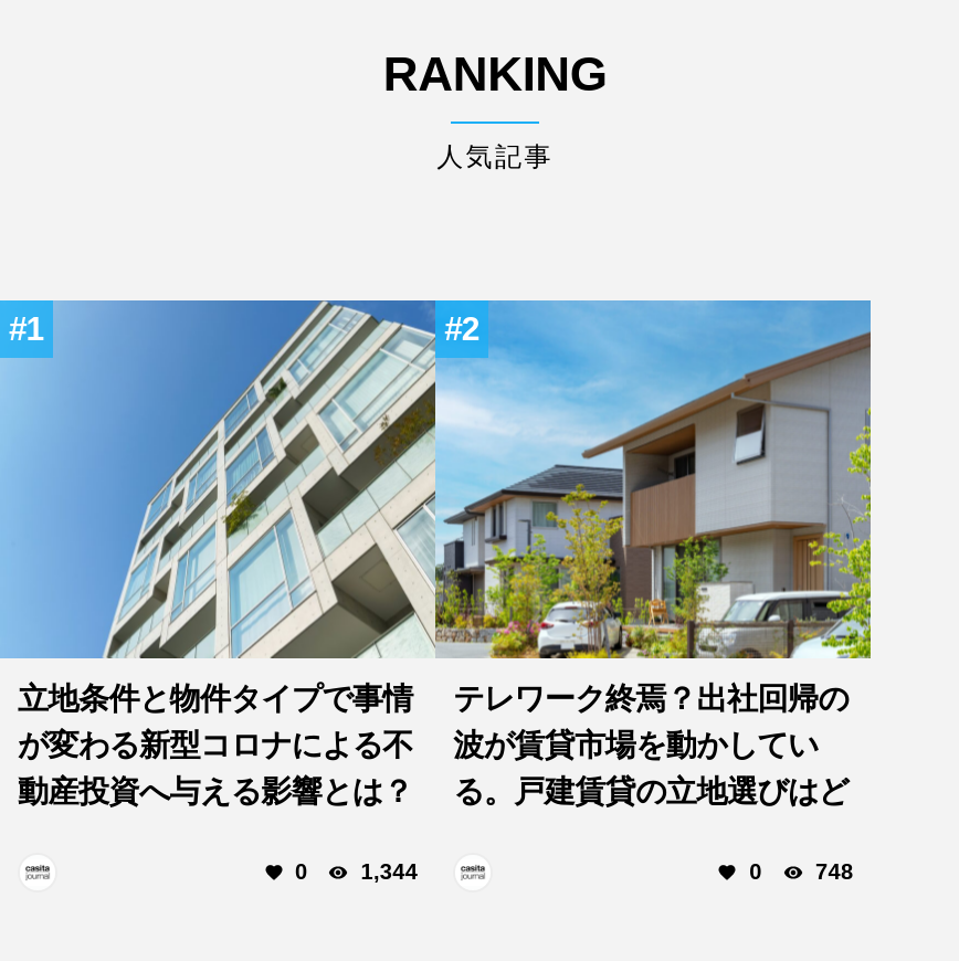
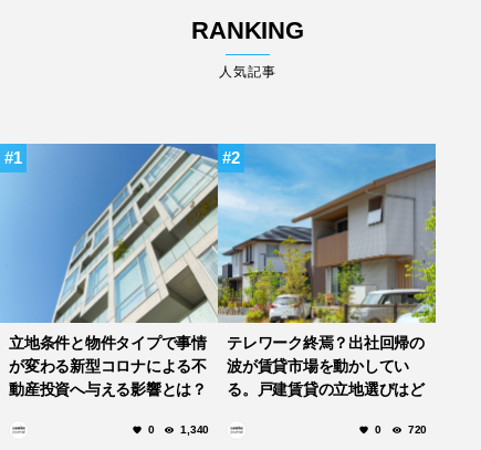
[361,859,418,884] 1,344 -> [181,423,209,436] 1,340
[815,859,853,884] 748 -> [408,423,427,436] 720

